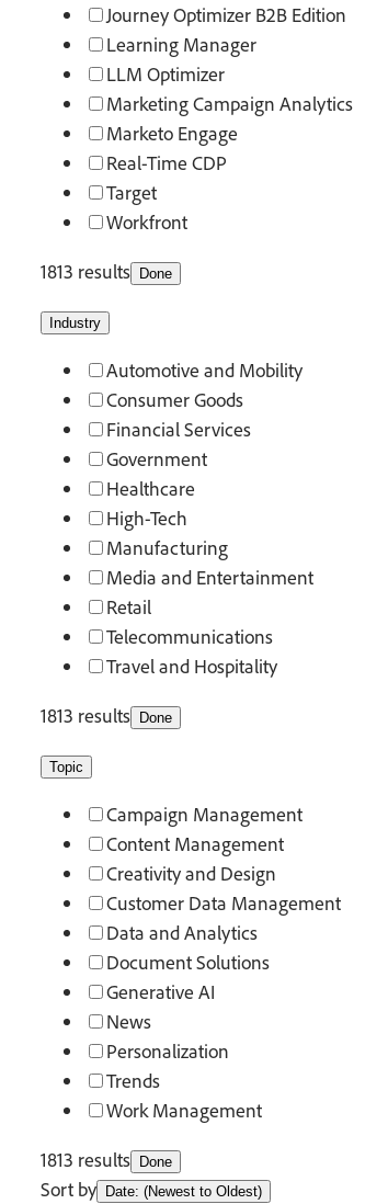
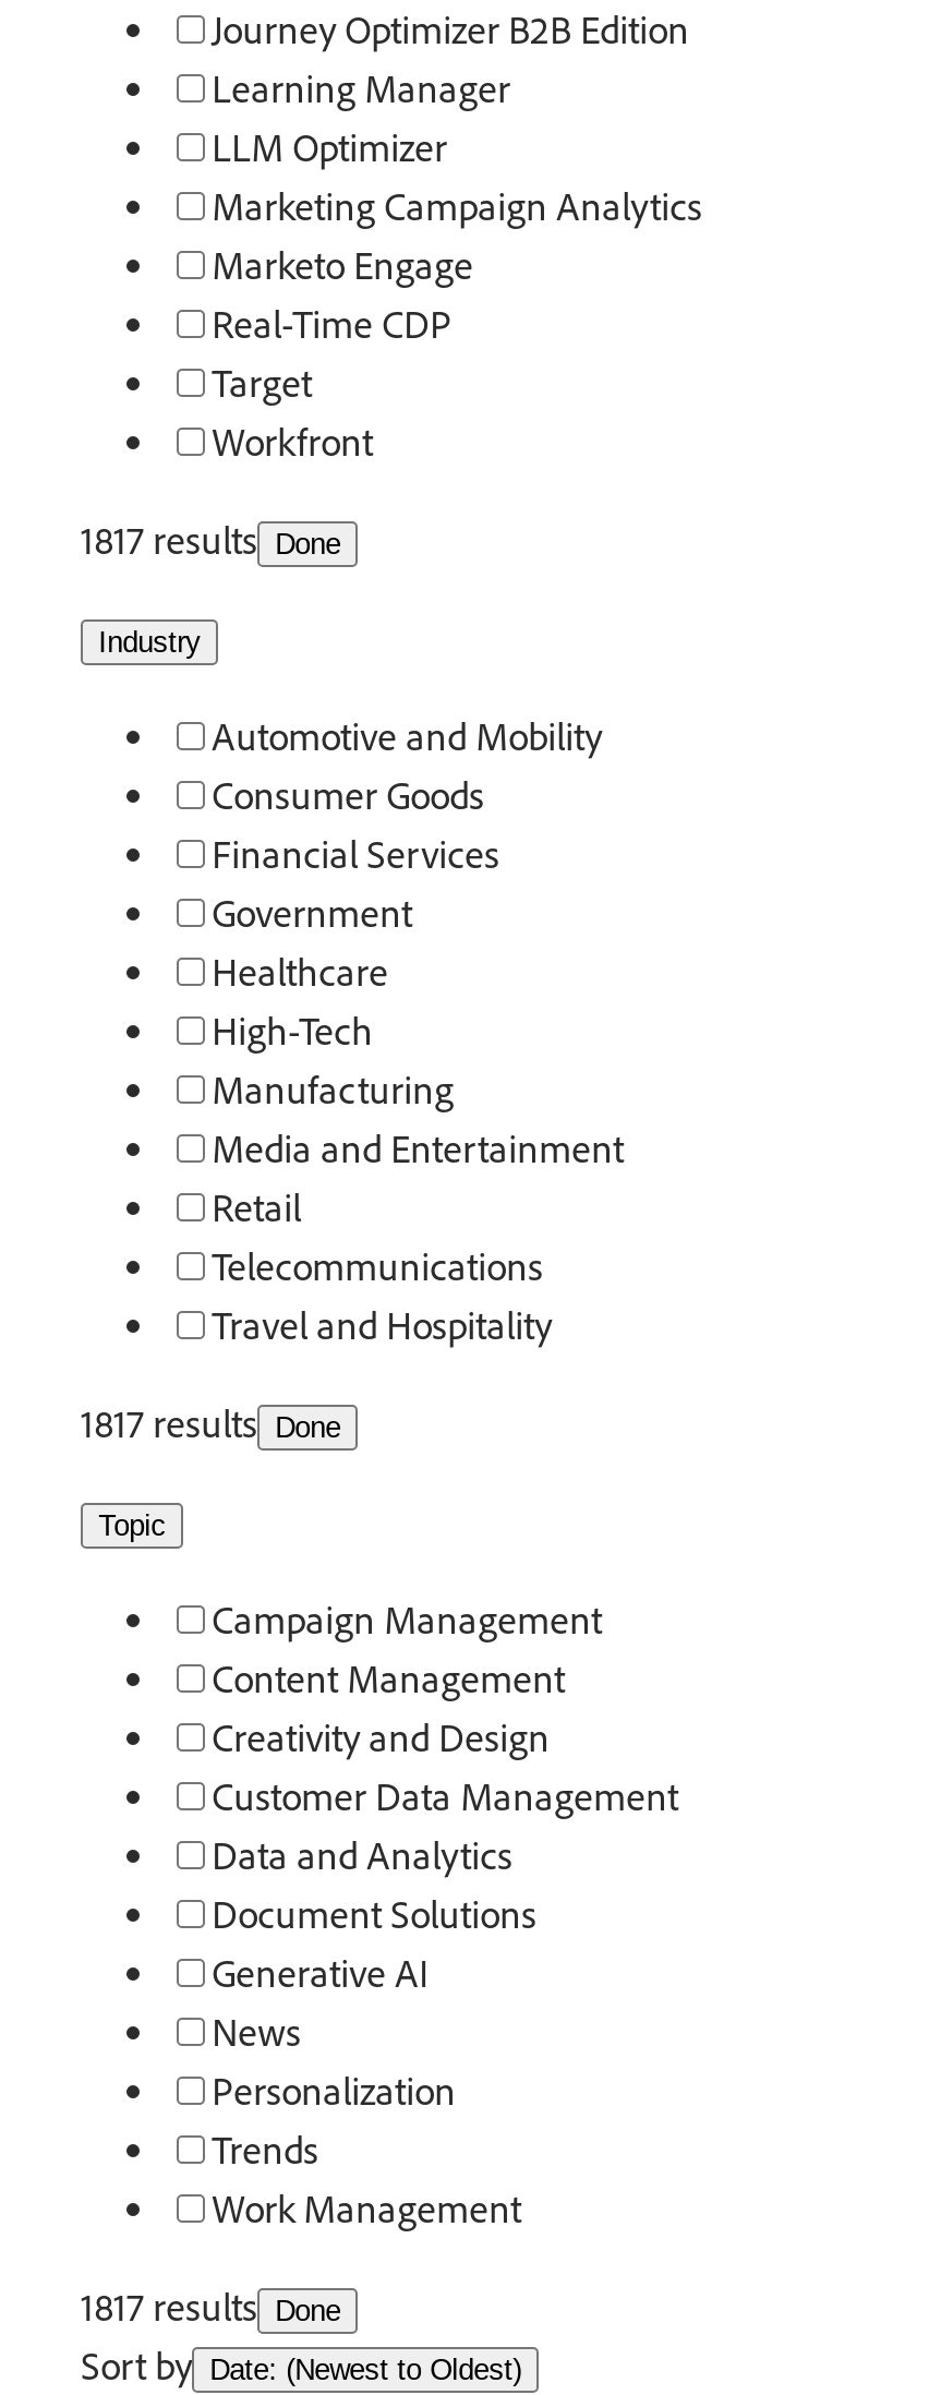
[41,259,172,284] 1813 results Done -> [81,515,341,565] 1817 results Done
[41,703,172,728] 1813 results Done -> [81,1398,341,1448] 1817 results Done
[41,1147,172,1172] 1813 results Done -> [81,2282,341,2332] 1817 results Done

